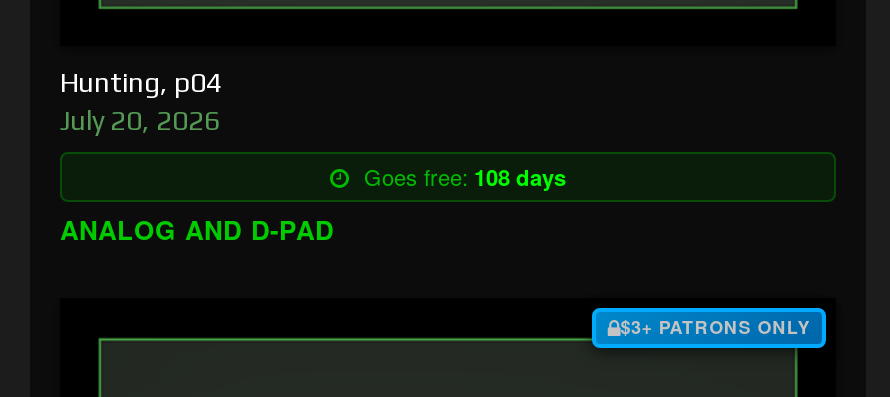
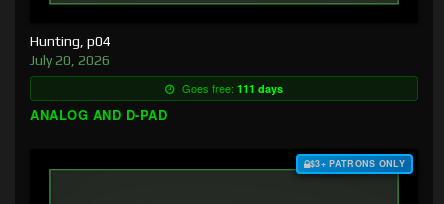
[358,161,566,193] Goes free: 108 days -> [179,80,283,96] Goes free: 111 days

